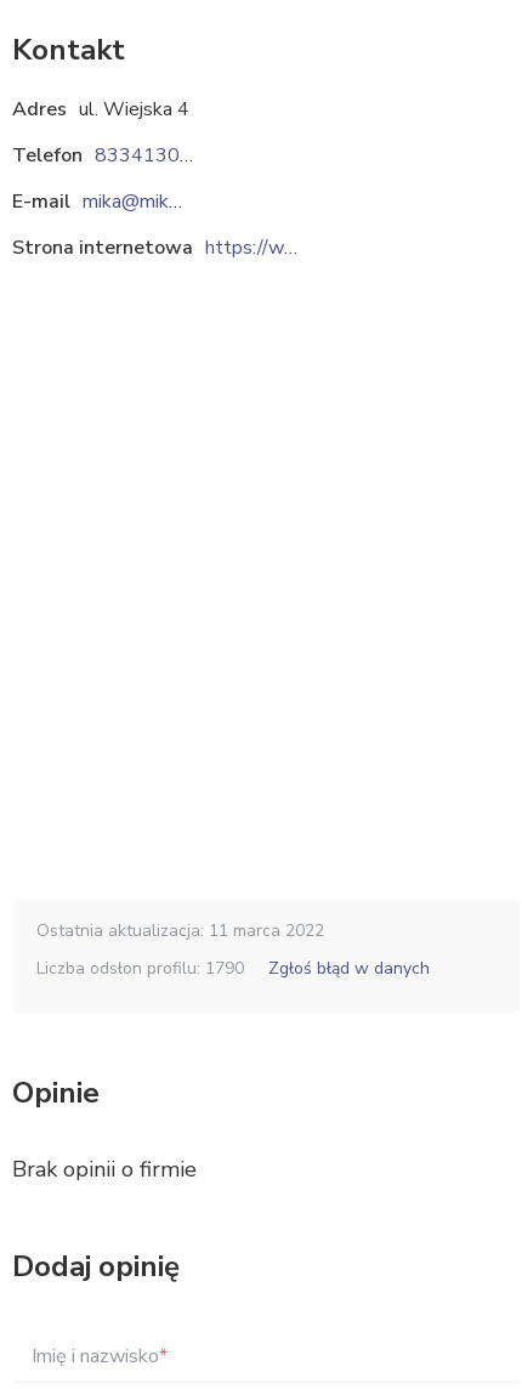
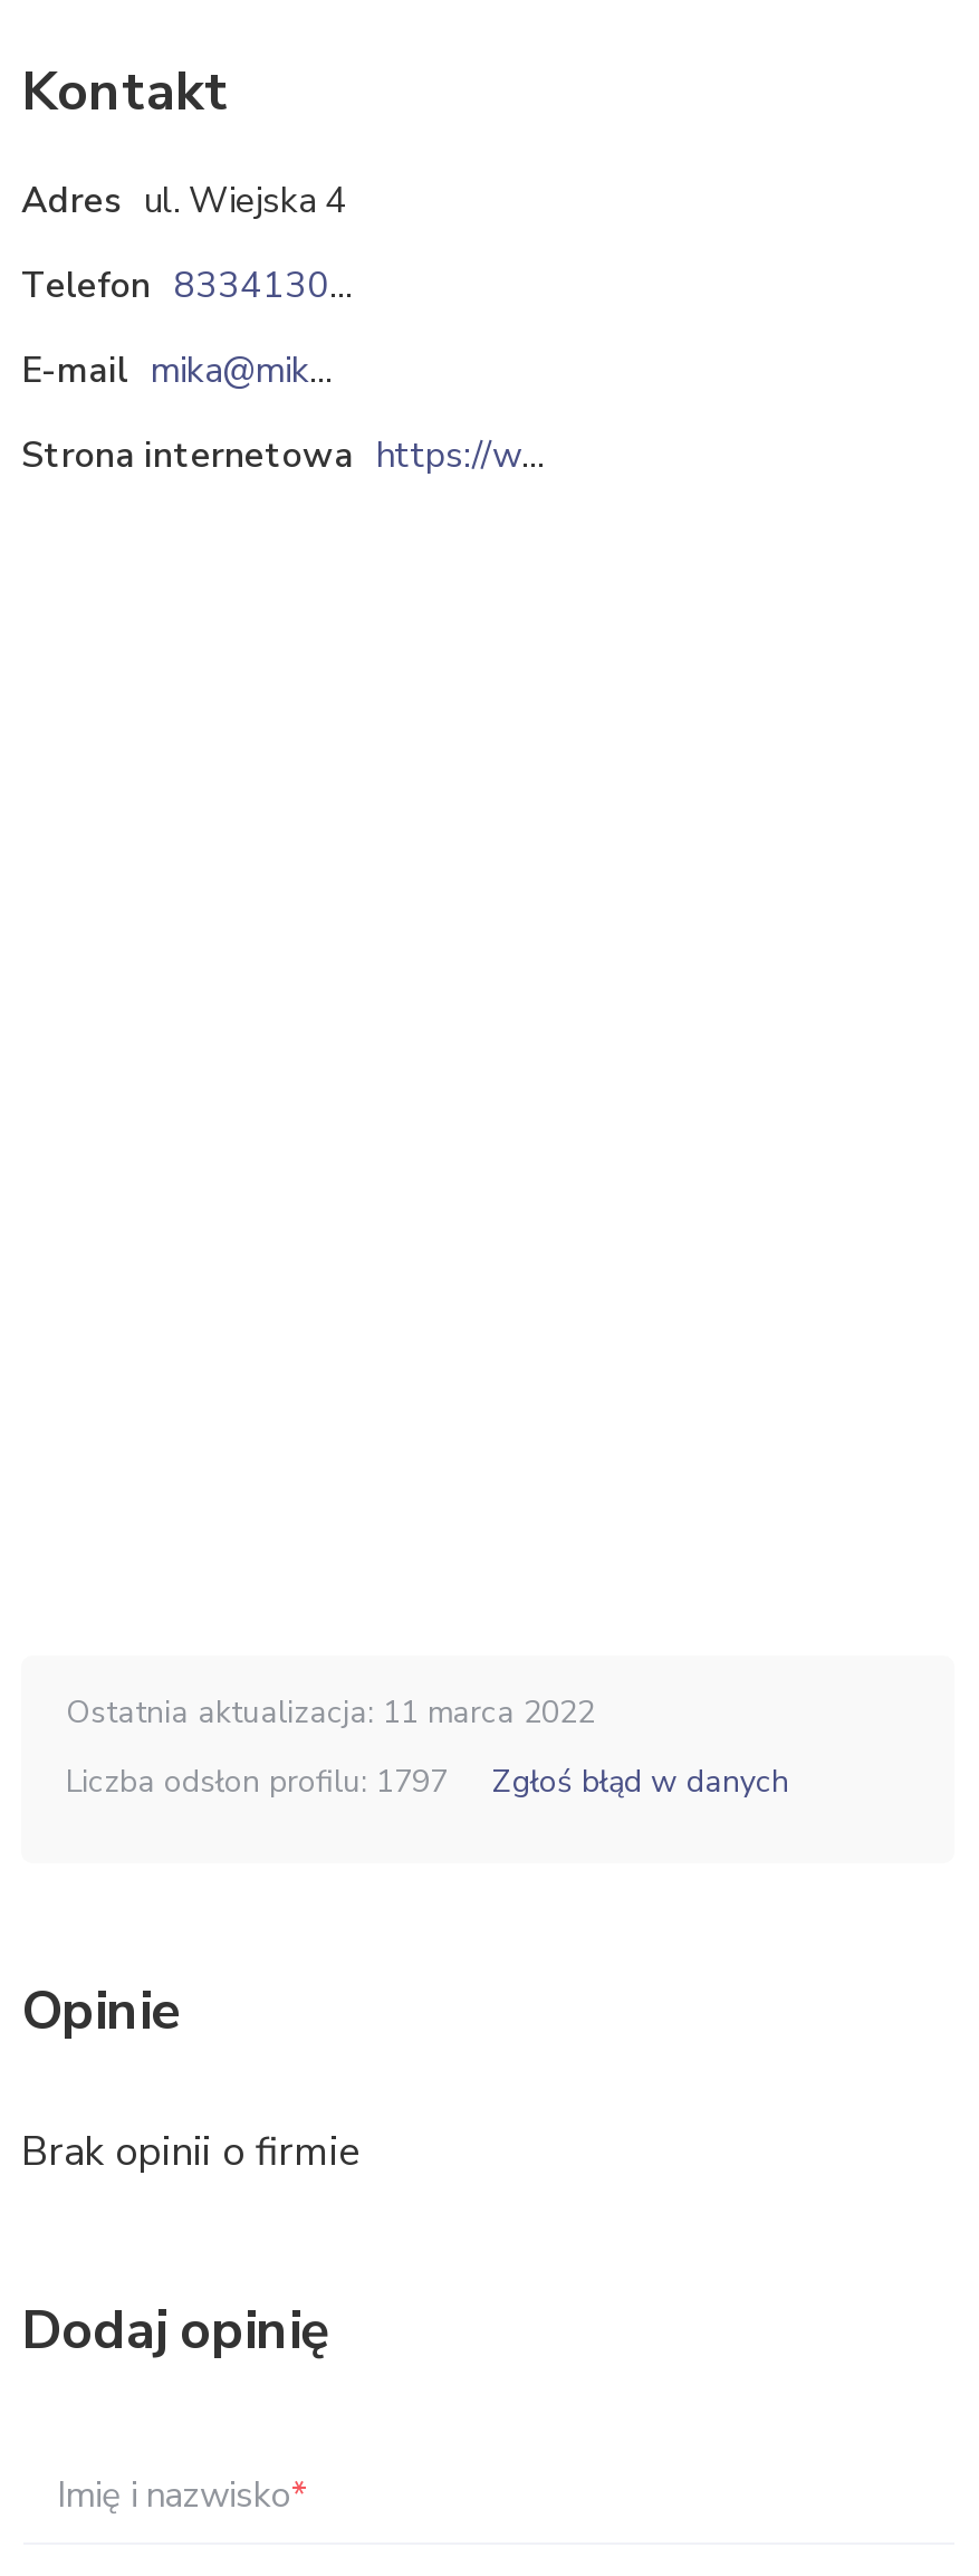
[36,957,244,980] Liczba odsłon profilu: 1790 -> [66,1761,448,1803] Liczba odsłon profilu: 1797

